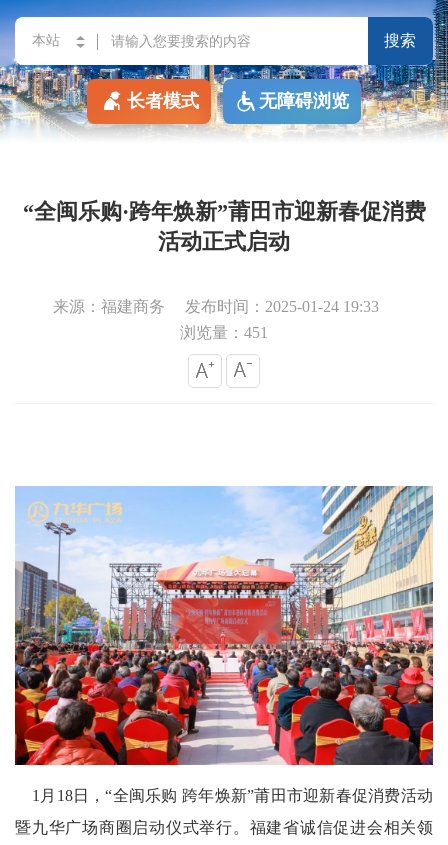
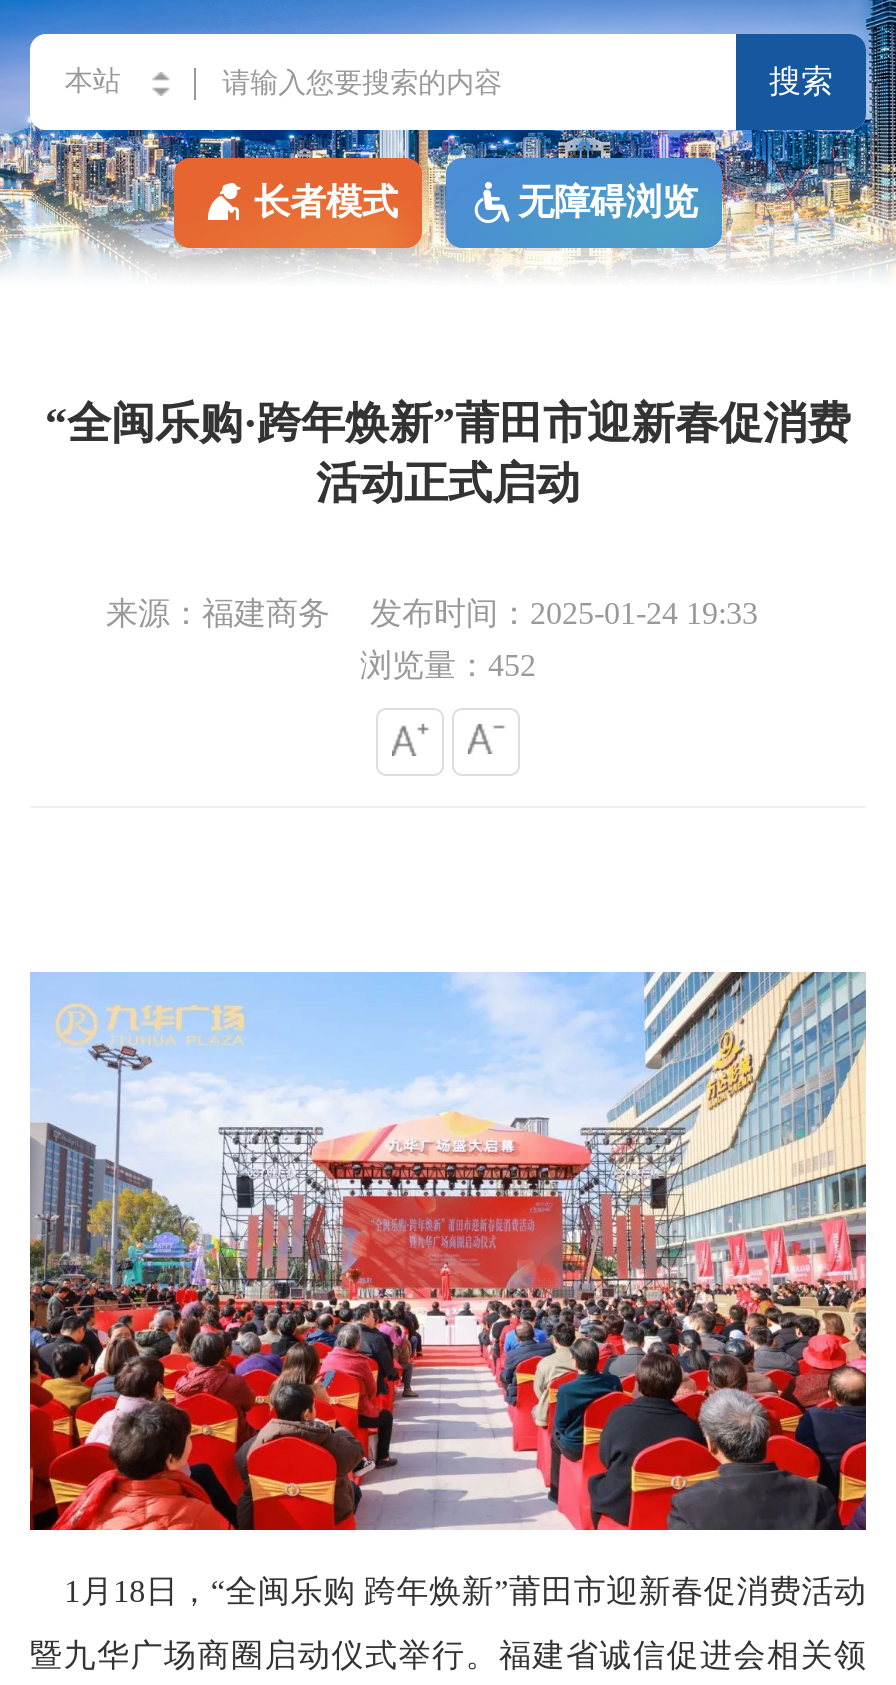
[180,324,268,341] 浏览量：451 -> [360,648,536,682] 浏览量：452

